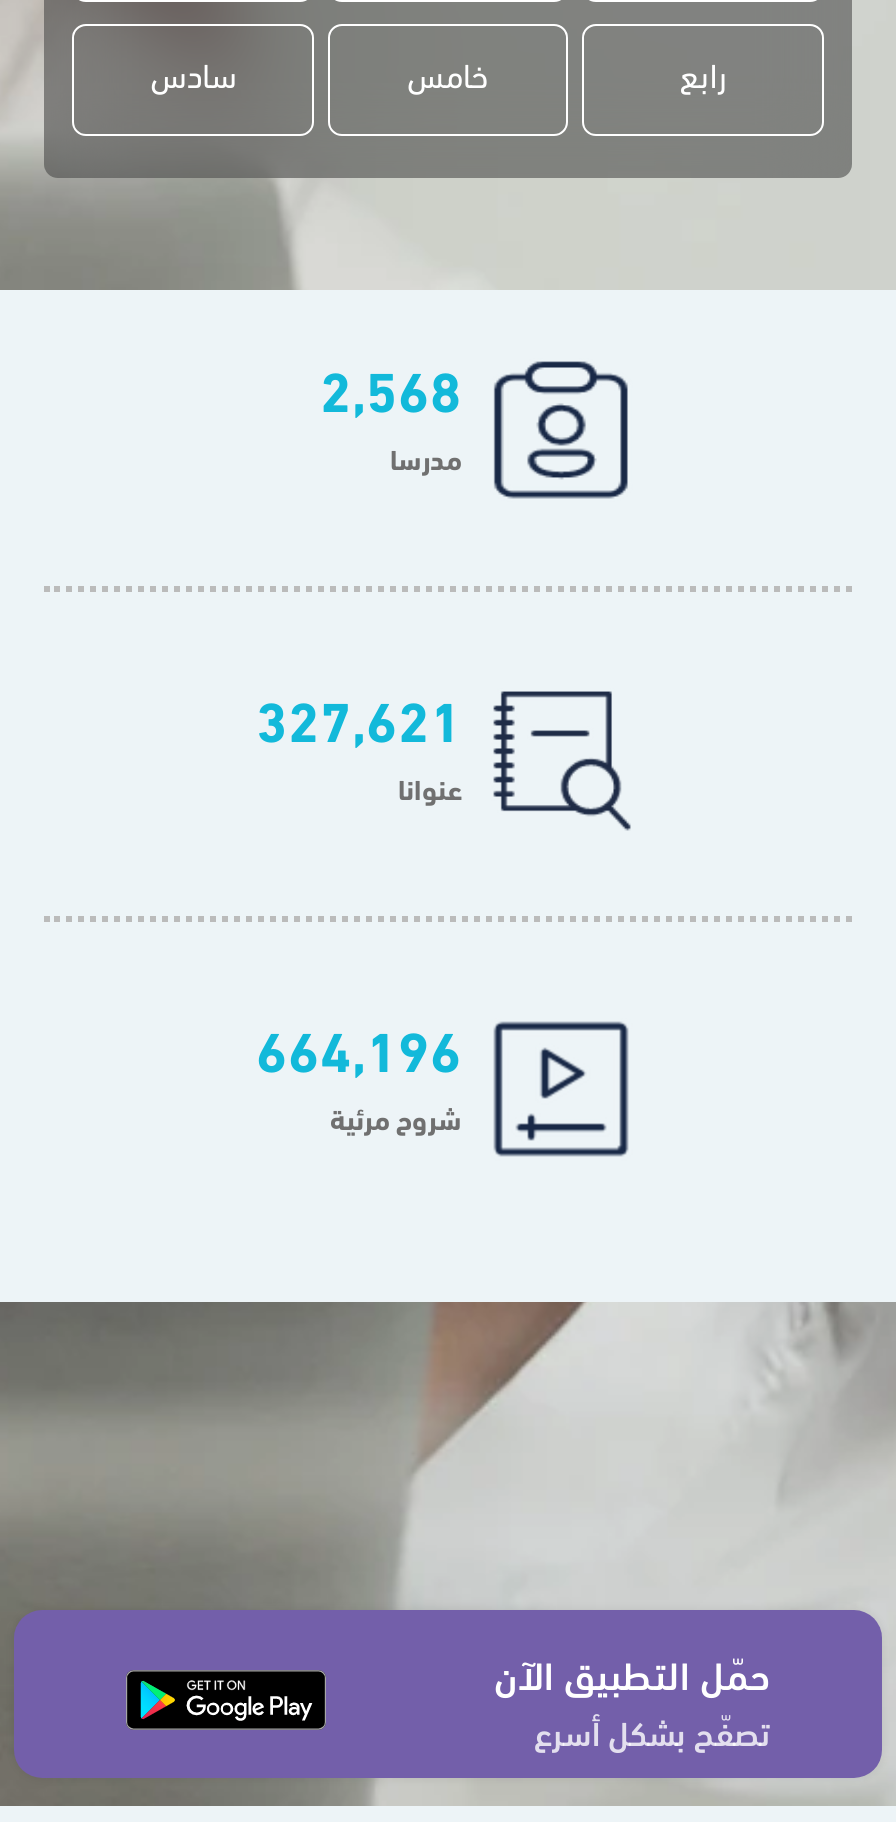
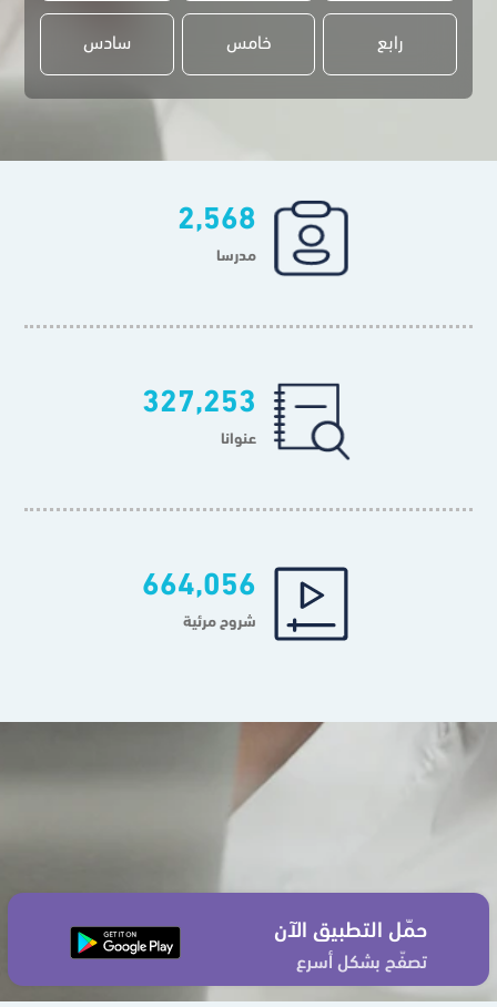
[256,674,462,758] 327,621 -> [142,374,256,420] 327,253
[256,1004,462,1088] 664,196 -> [142,557,256,603] 664,056

